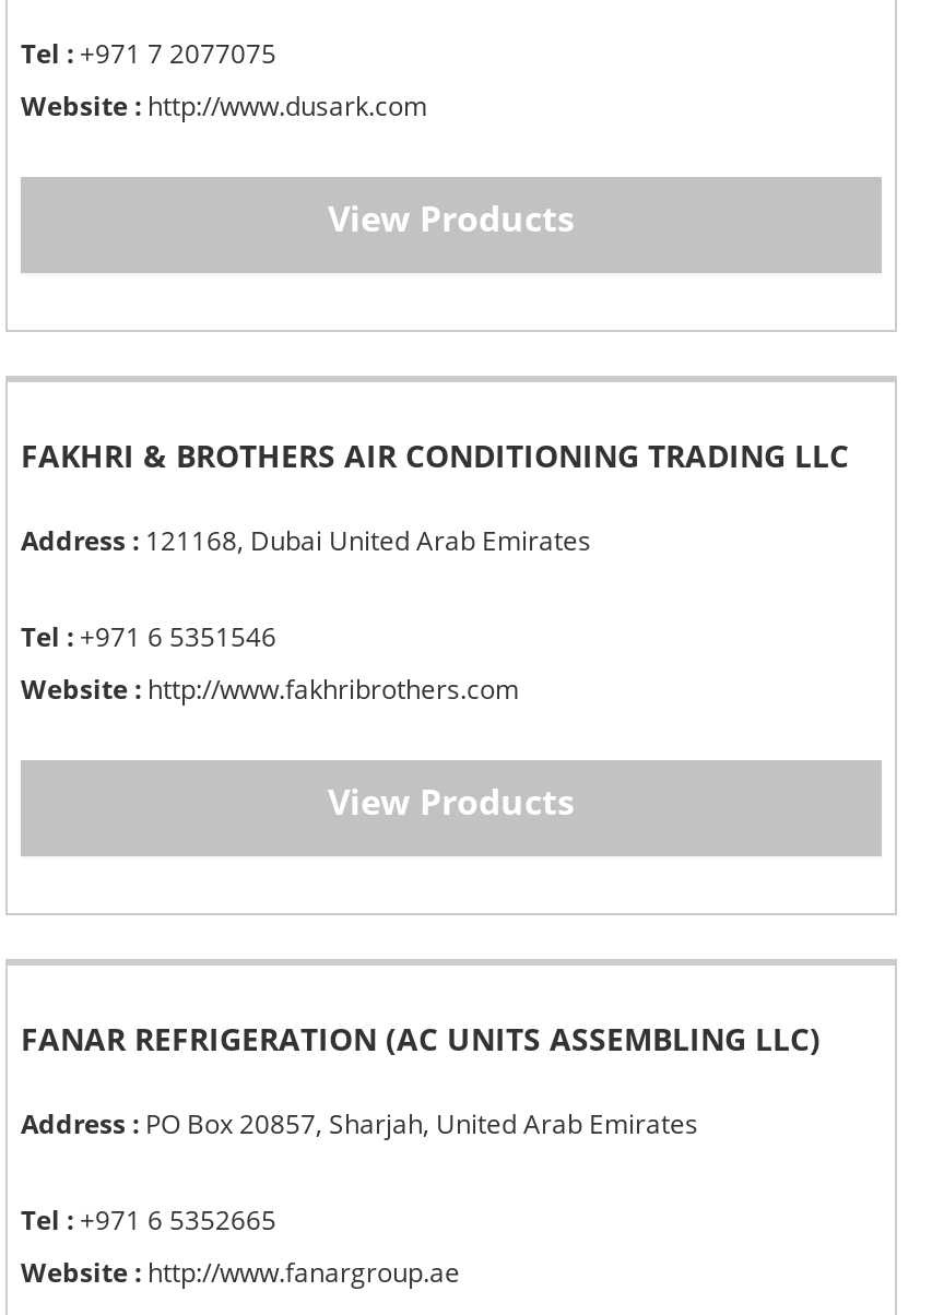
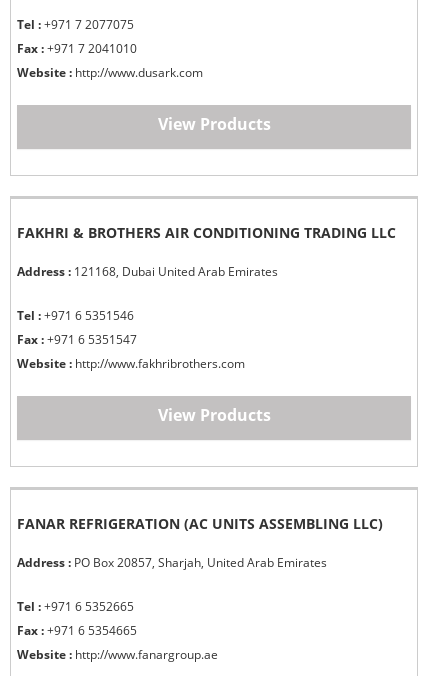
none -> [17,40,137,57] Fax : +971 7 2041010
none -> [17,331,137,348] Fax : +971 6 5351547
none -> [17,622,137,639] Fax : +971 6 5354665

